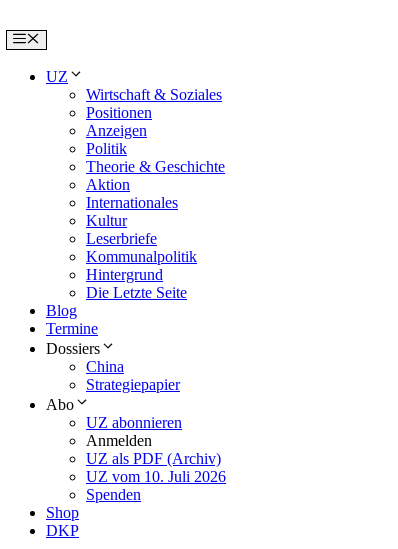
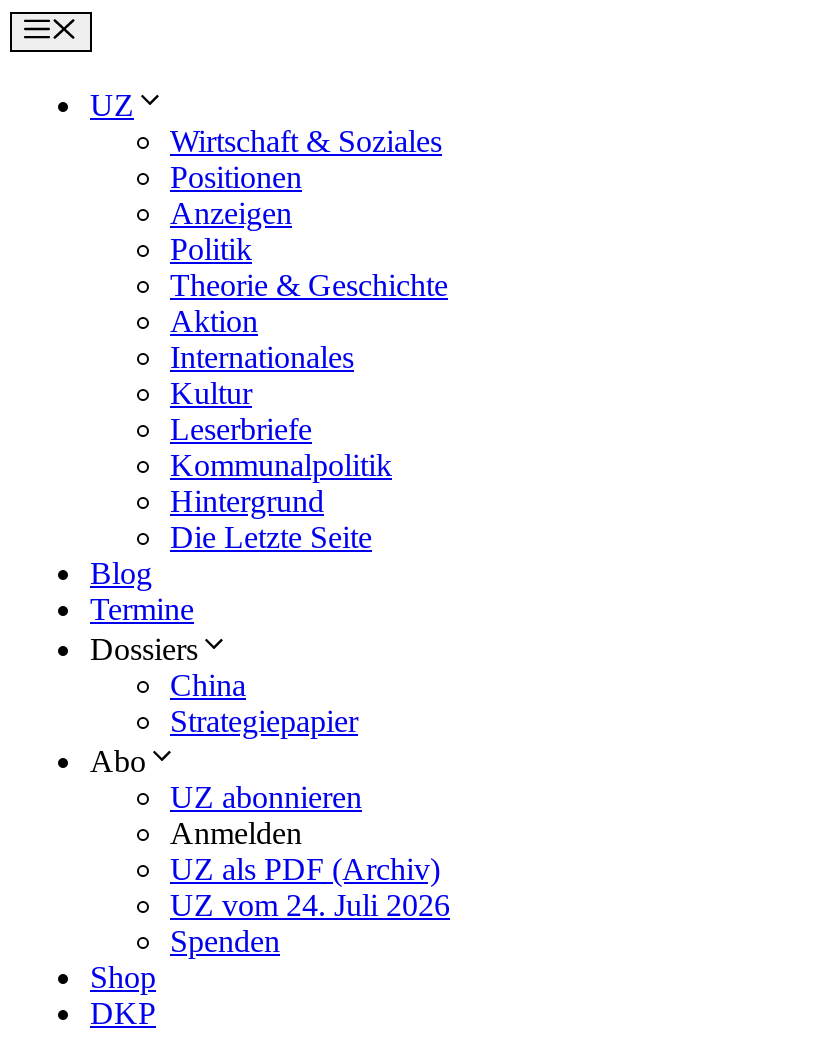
[86,468,226,485] UZ vom 10. Juli 2026 -> [170,889,450,923] UZ vom 24. Juli 2026

